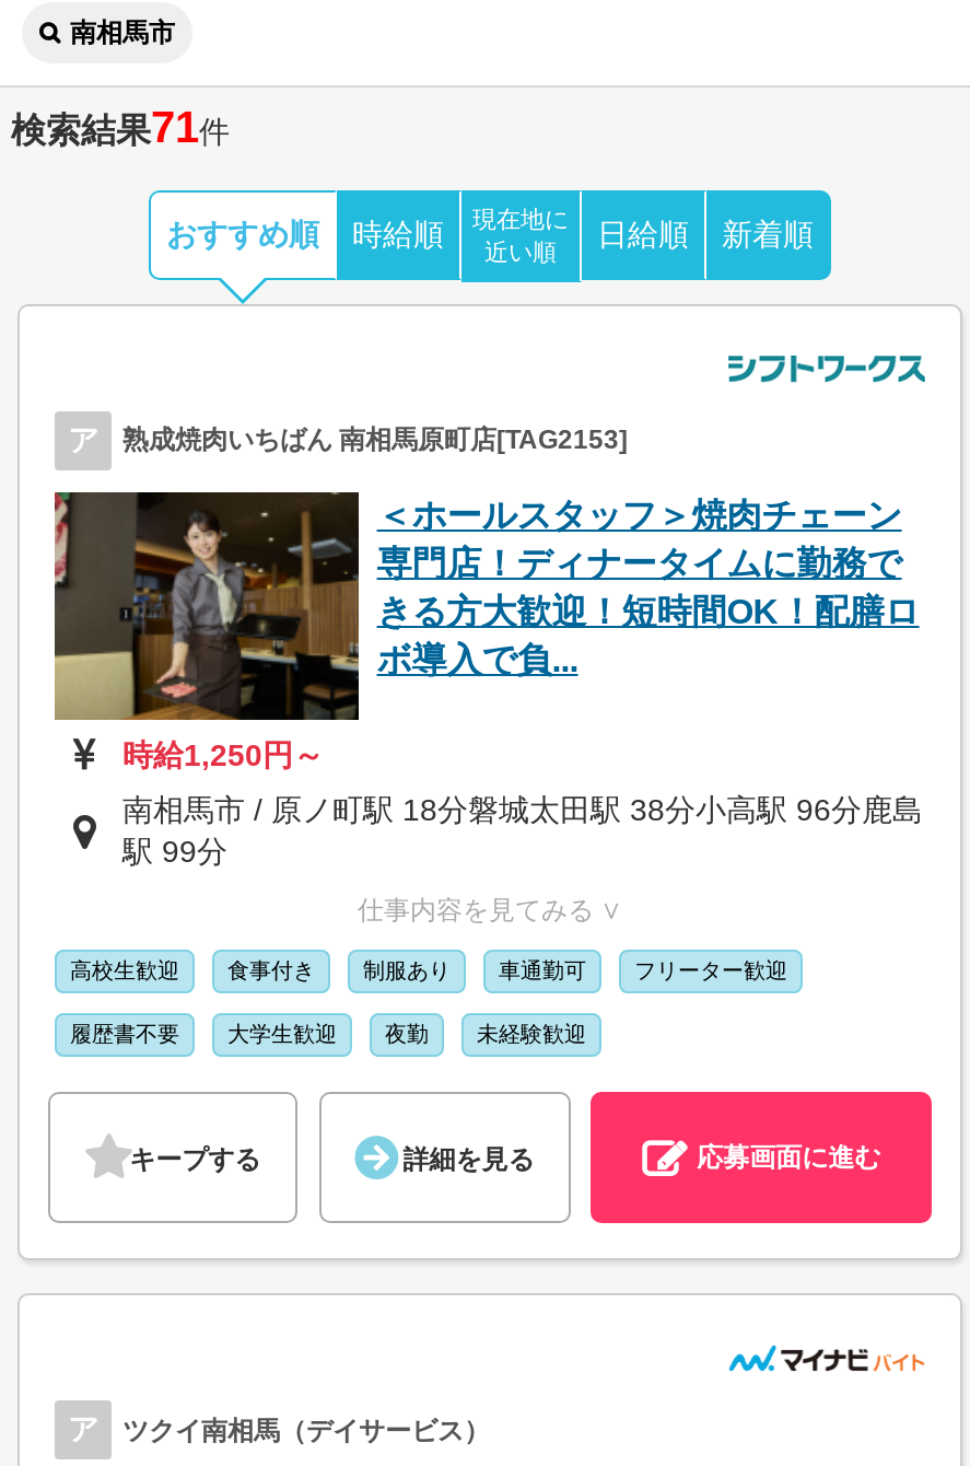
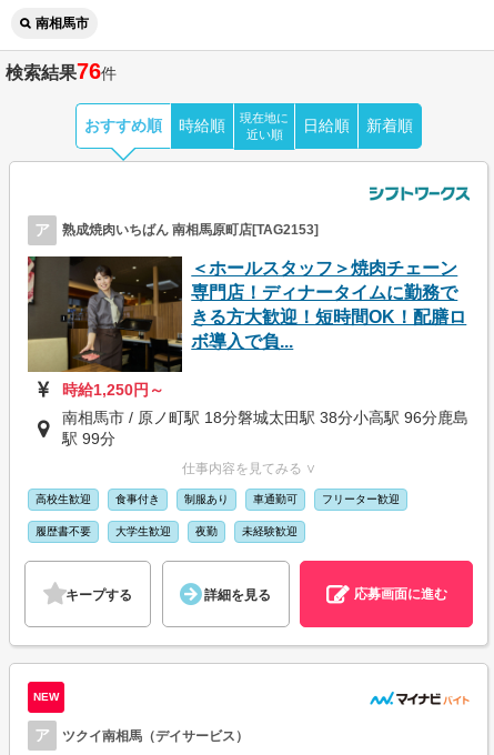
[11,102,230,150] 検索結果71件 -> [6,58,117,83] 検索結果76件
none -> [33,691,59,703] NEW

